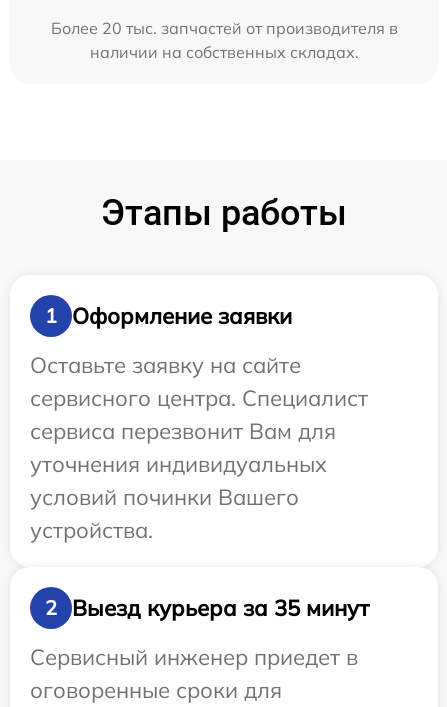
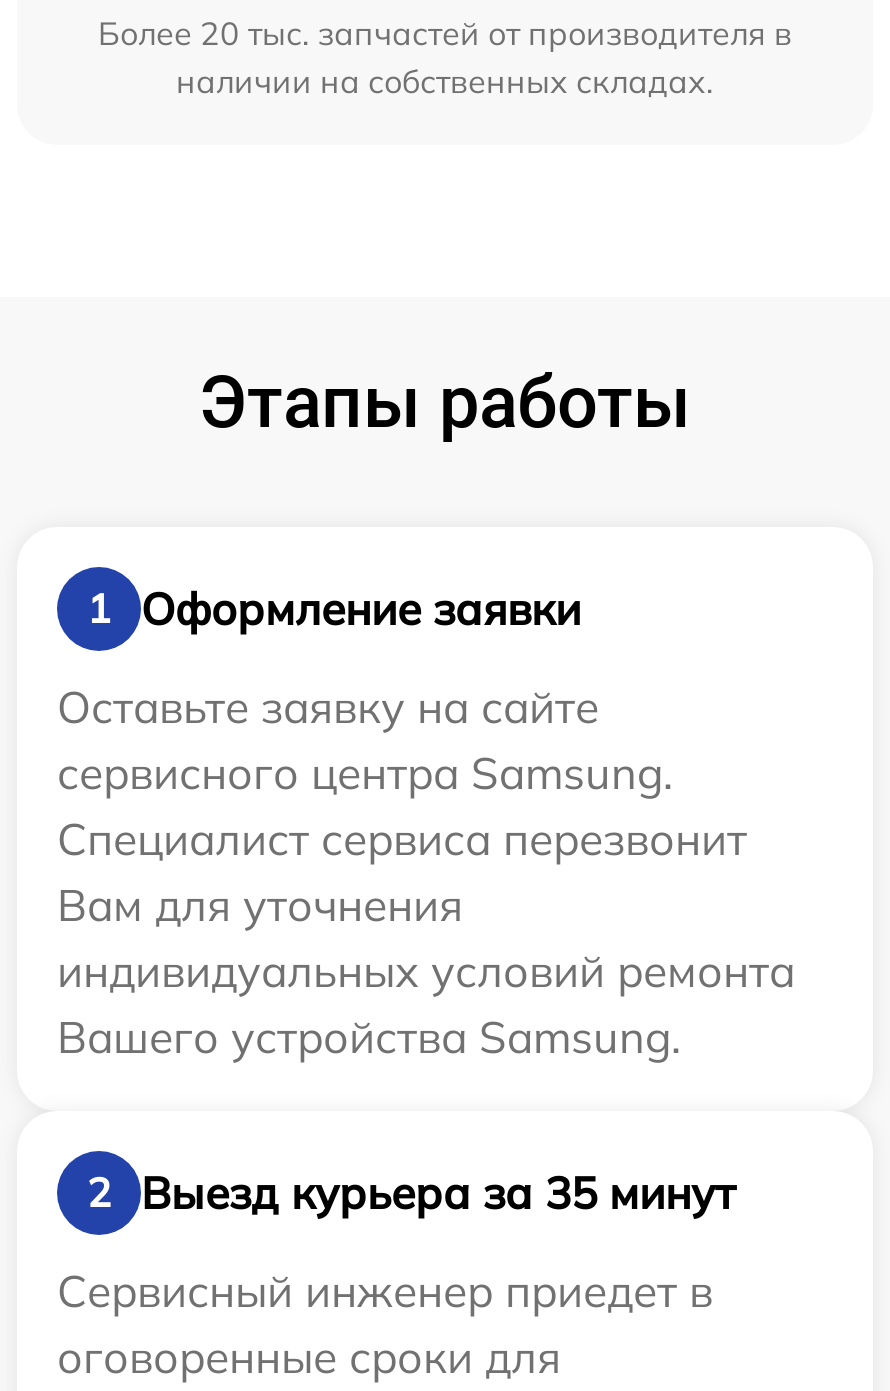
[30,384,368,544] сервисного центра. Специалист | сервиса перезвонит Вам для | уточнения индивидуальных | условий починки Вашего | устройства. -> [57,745,795,1065] сервисного центра Samsung. | Специалист сервиса перезвонит | Вам для уточнения | индивидуальных условий ремонта | Вашего устройства Samsung.

